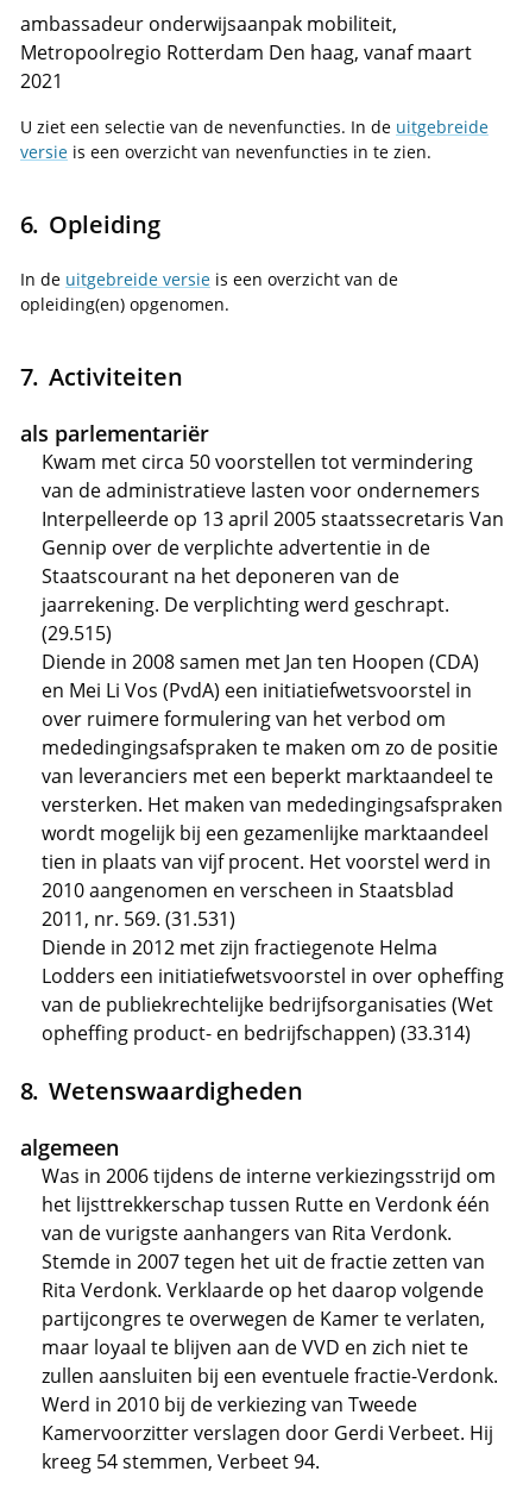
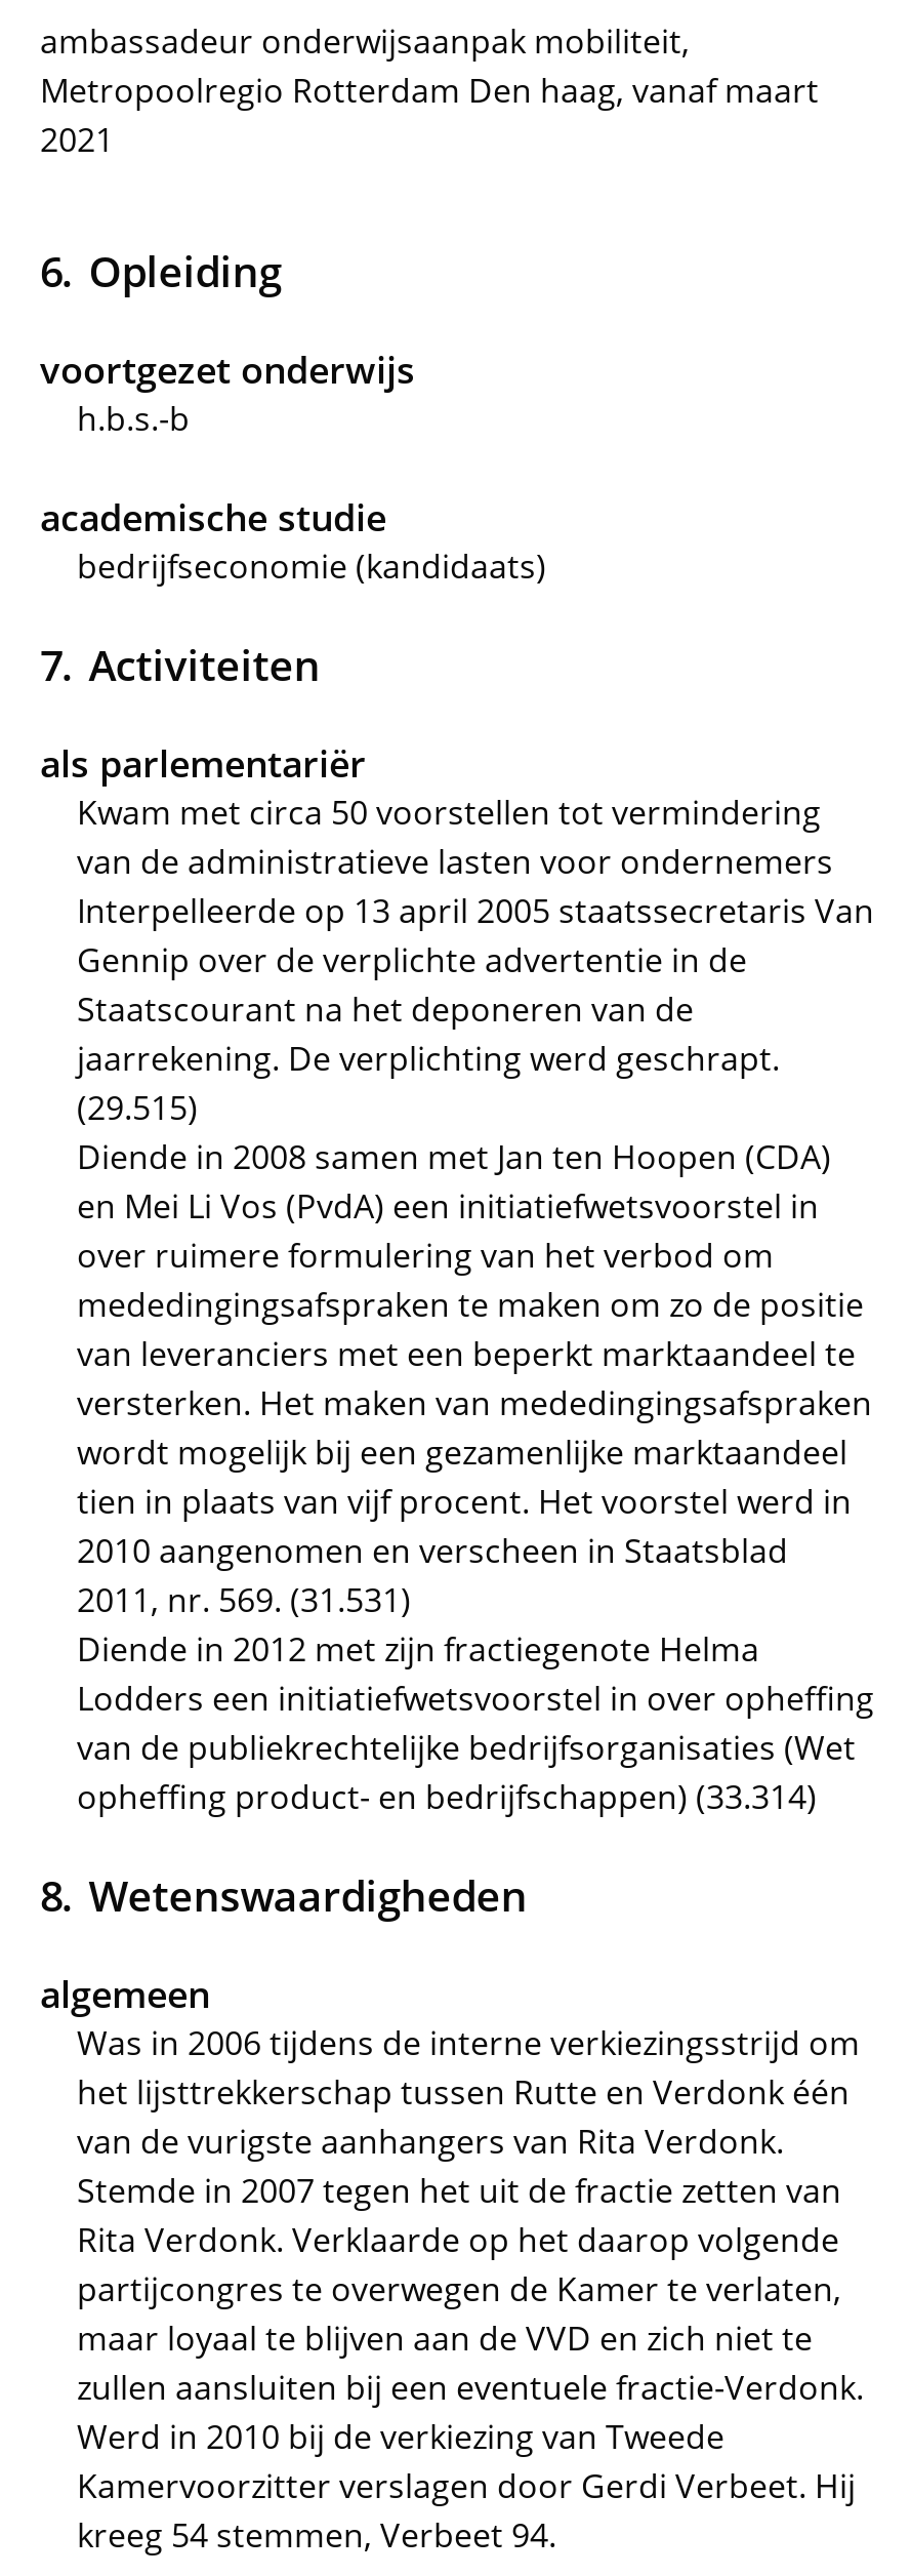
[20,115,489,163] U ziet een selectie van de nevenfuncties. In de uitgebreide | versie is een overzicht van nevenfuncties in te zien. -> none
moved [48,207,160,240] -> [89,242,281,299]: Opleiding
[20,268,398,315] In de uitgebreide versie is een overzicht van de | opleiding(en) opgenomen. -> [40,345,546,589] voortgezet onderwijs | h.b.s.-b | academische studie | bedrijfseconomie (kandidaats)

